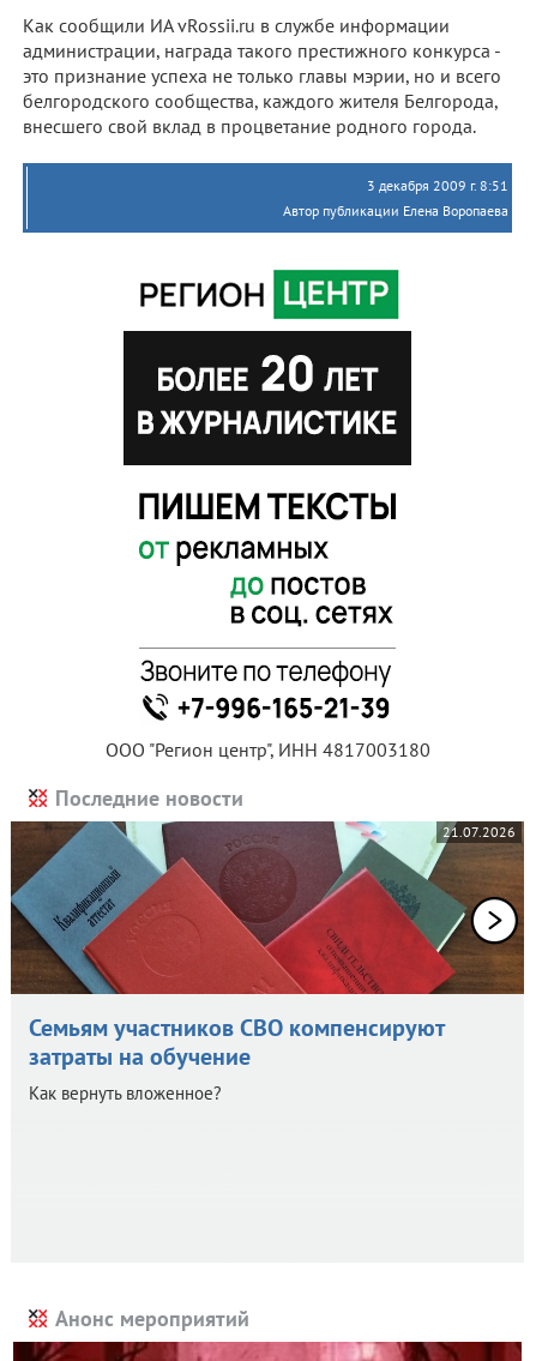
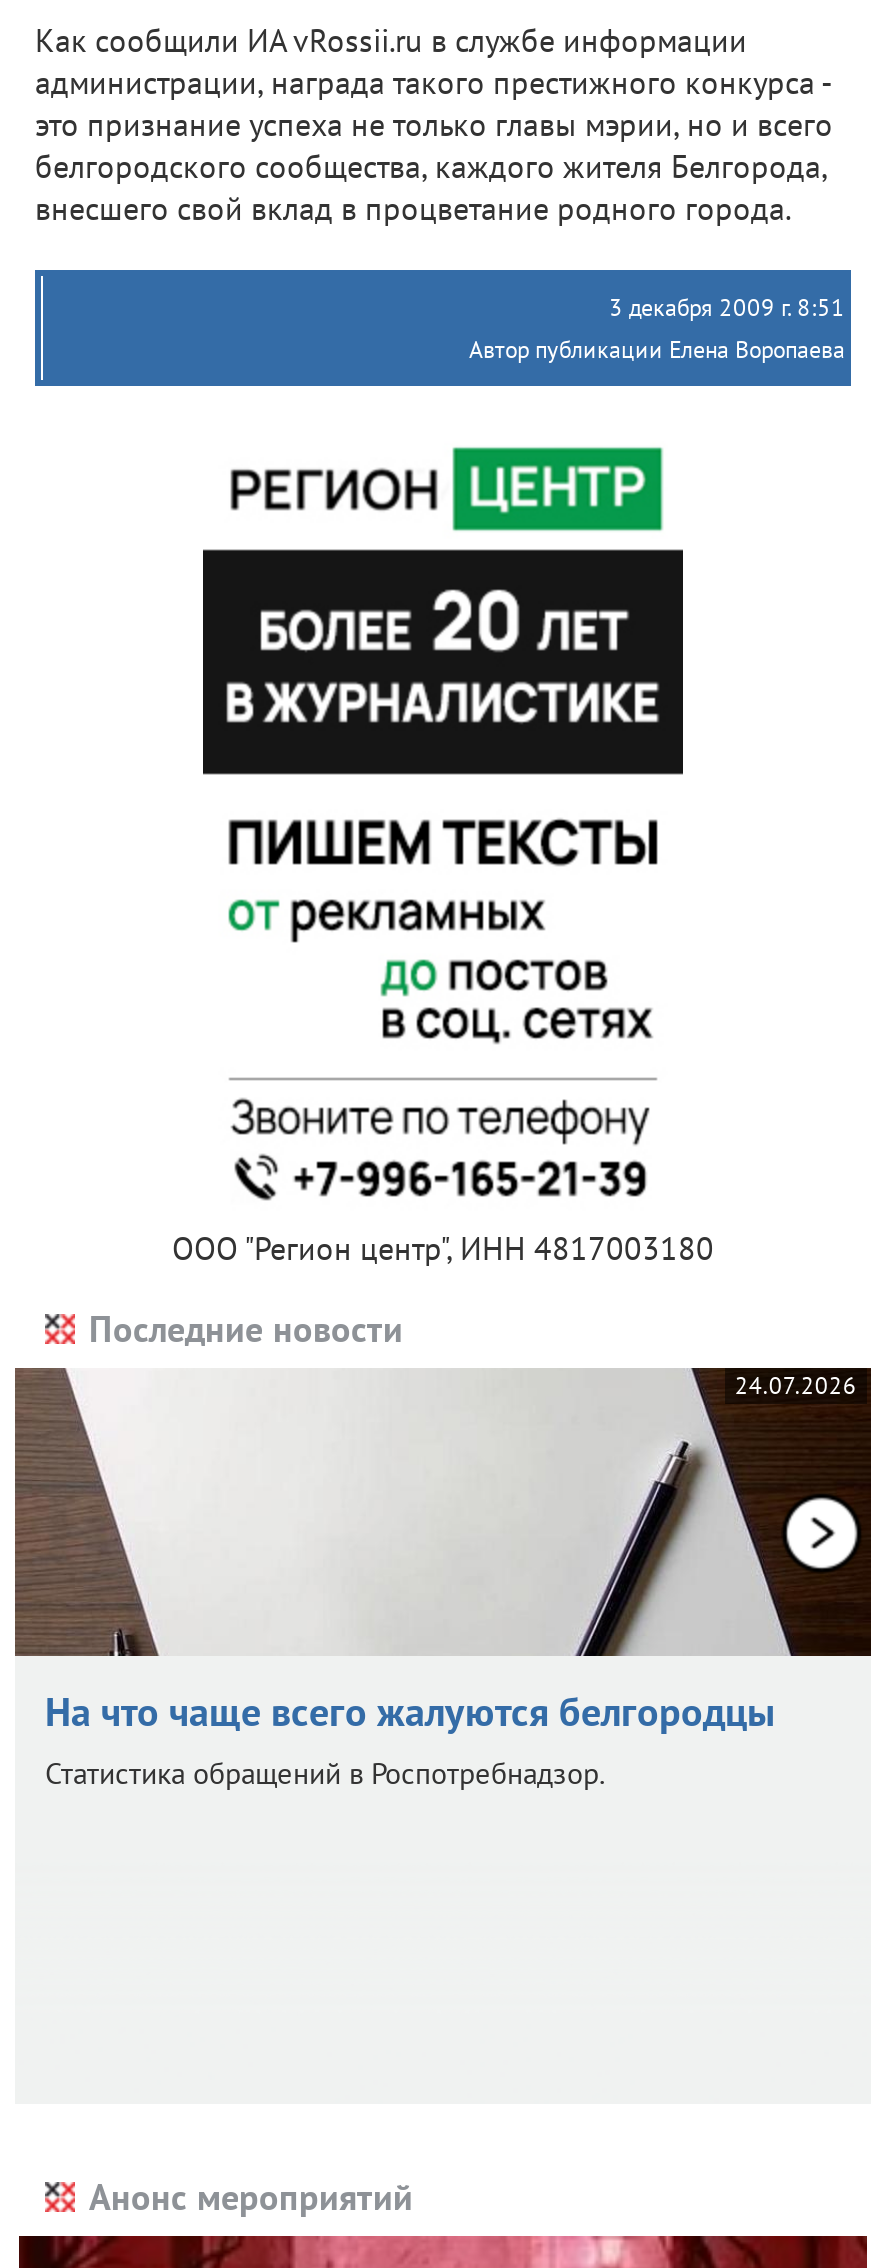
[11,820,524,995] [image] | 21.07.2026 -> [15,1366,871,1658] [image] | 24.07.2026
[29,1012,444,1104] Семьям участников СВО компенсируют | затраты на обучение | Как вернуть вложенное? -> [45,1686,775,1792] На что чаще всего жалуются белгородцы | Статистика обращений в Роспотребнадзор.

